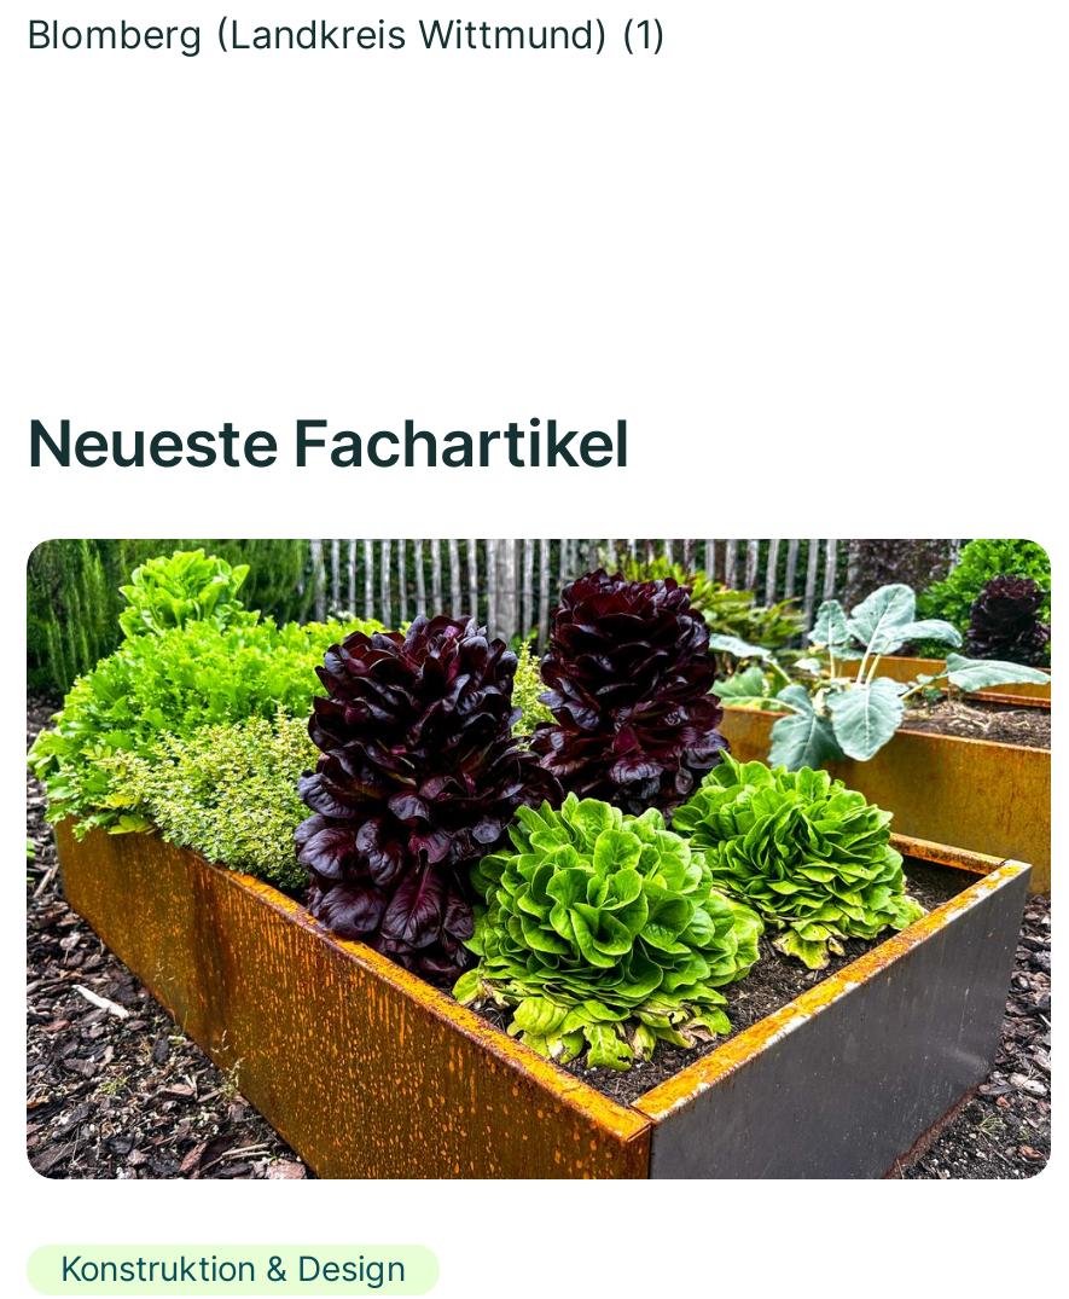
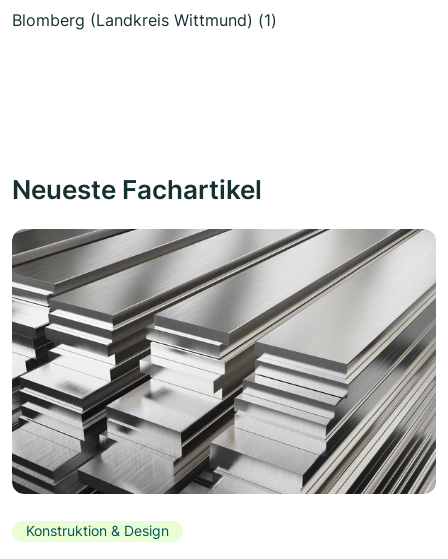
[24,537,1053,1182] [image] -> [11,228,437,495] [image]

